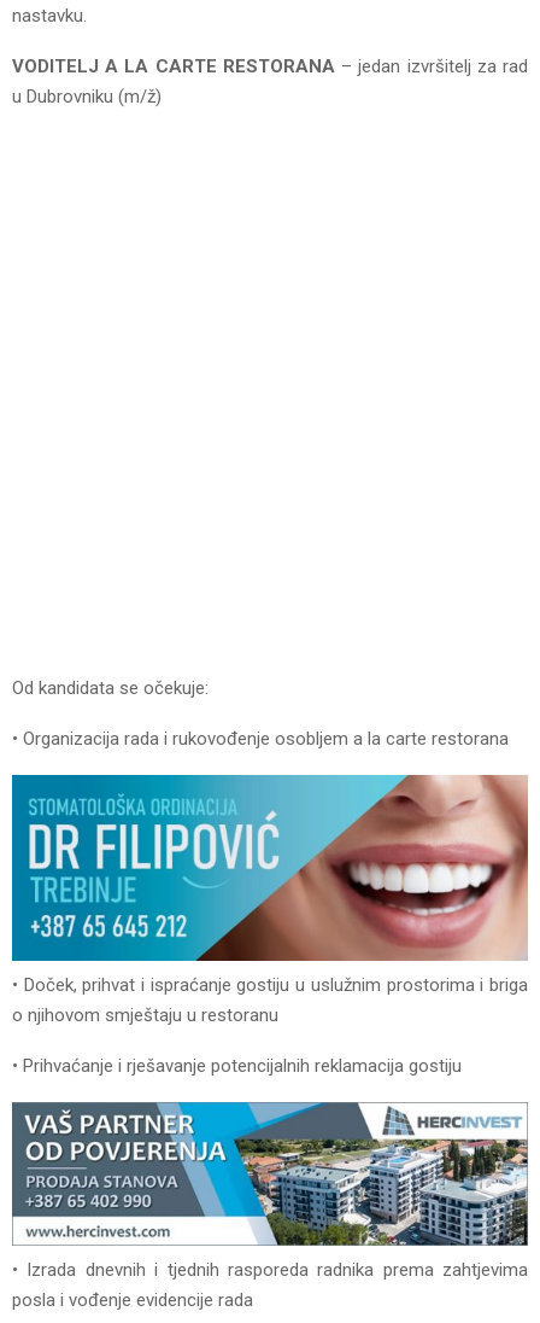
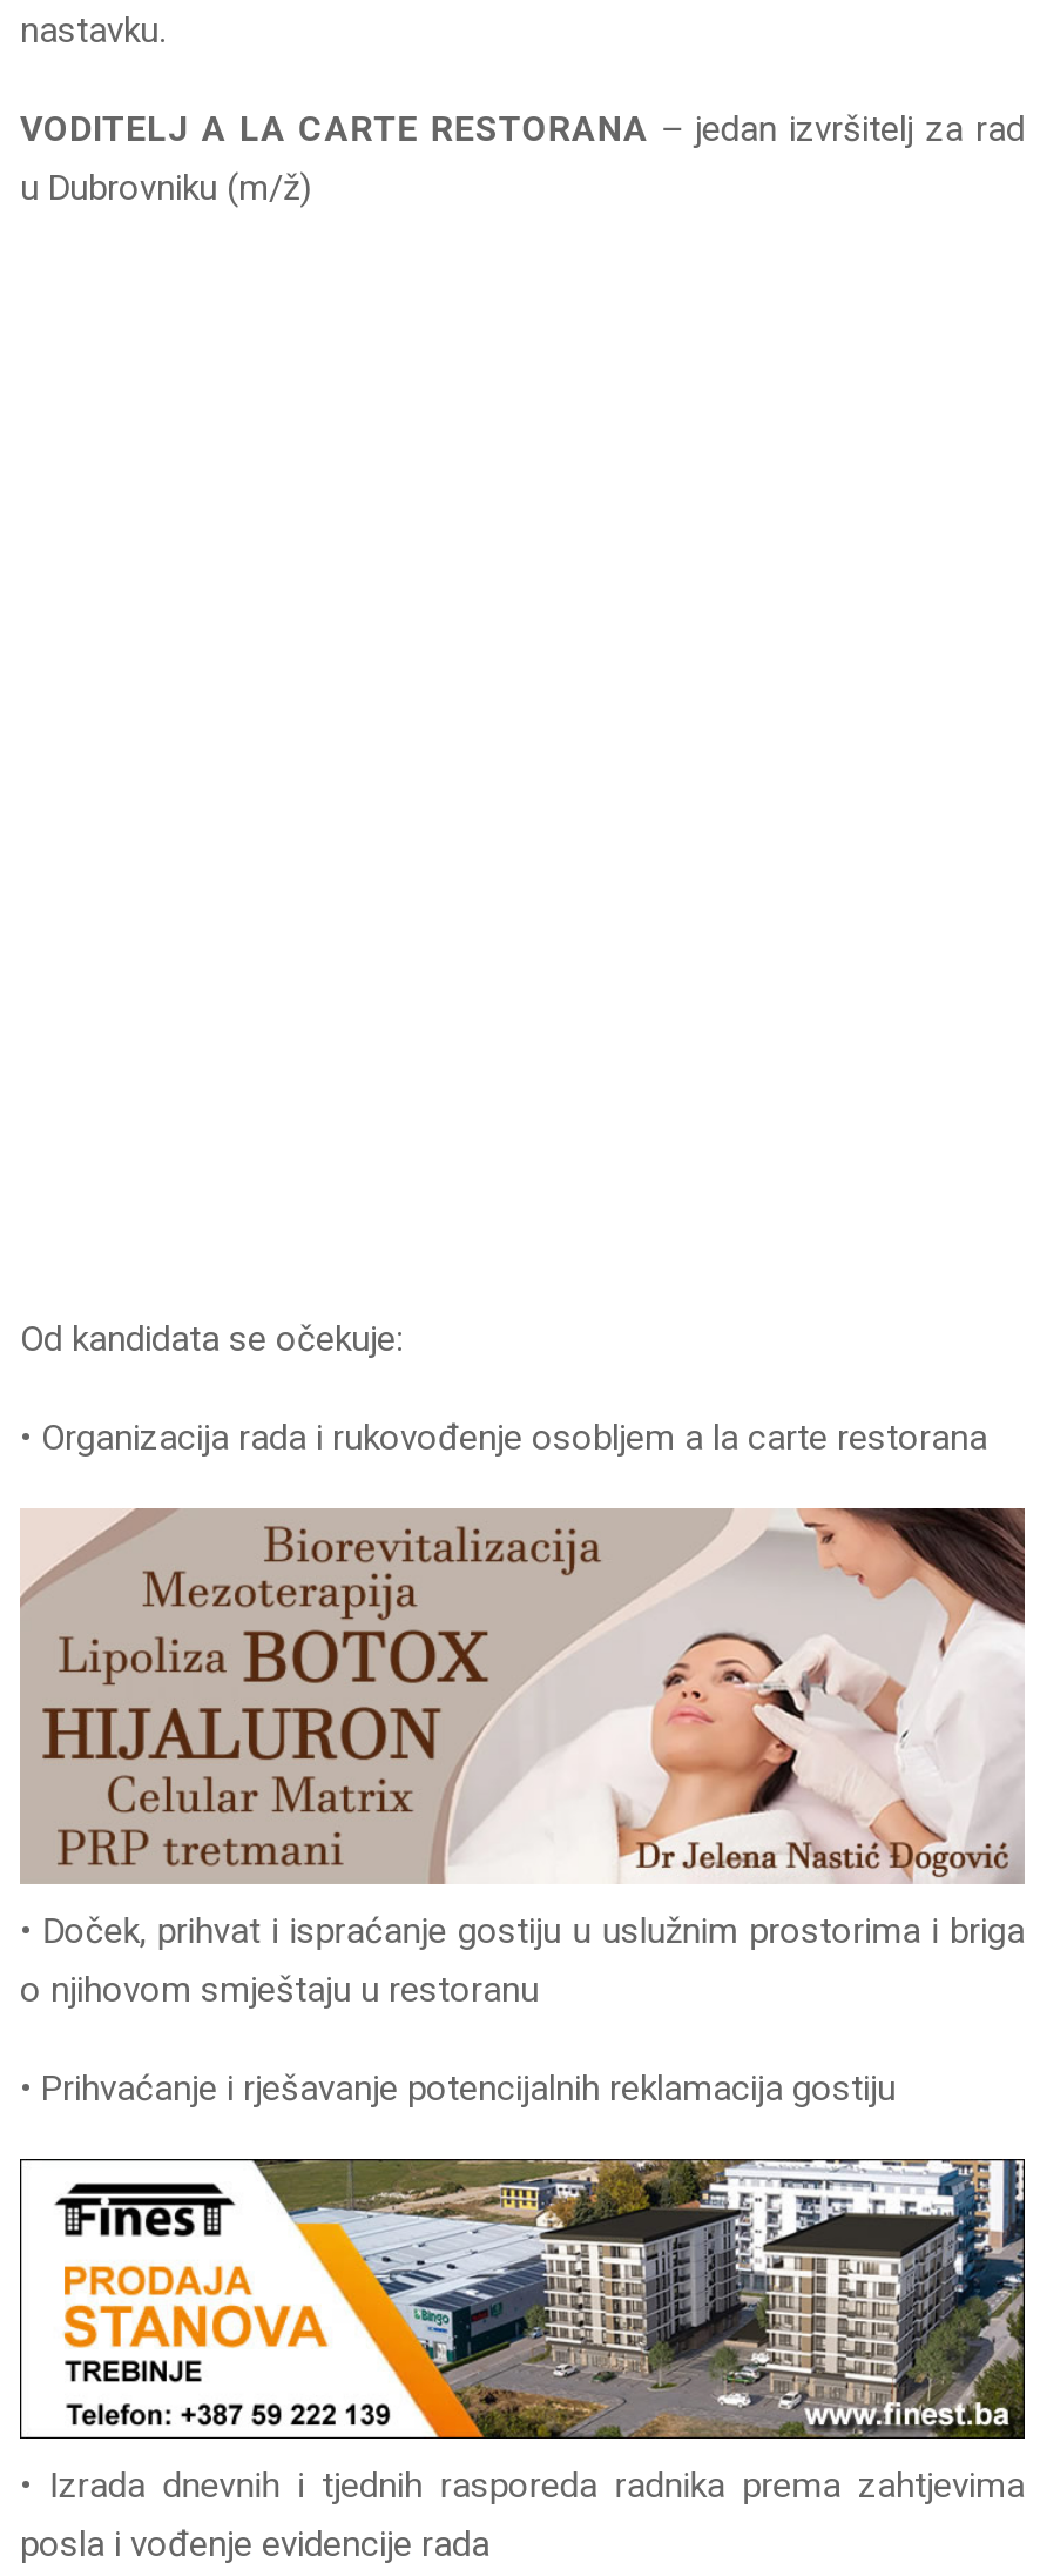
[11,774,529,962] [image] -> [18,1506,1027,1884] [image]
[12,1101,528,1247] [image] -> [20,2157,1027,2441] [image]

